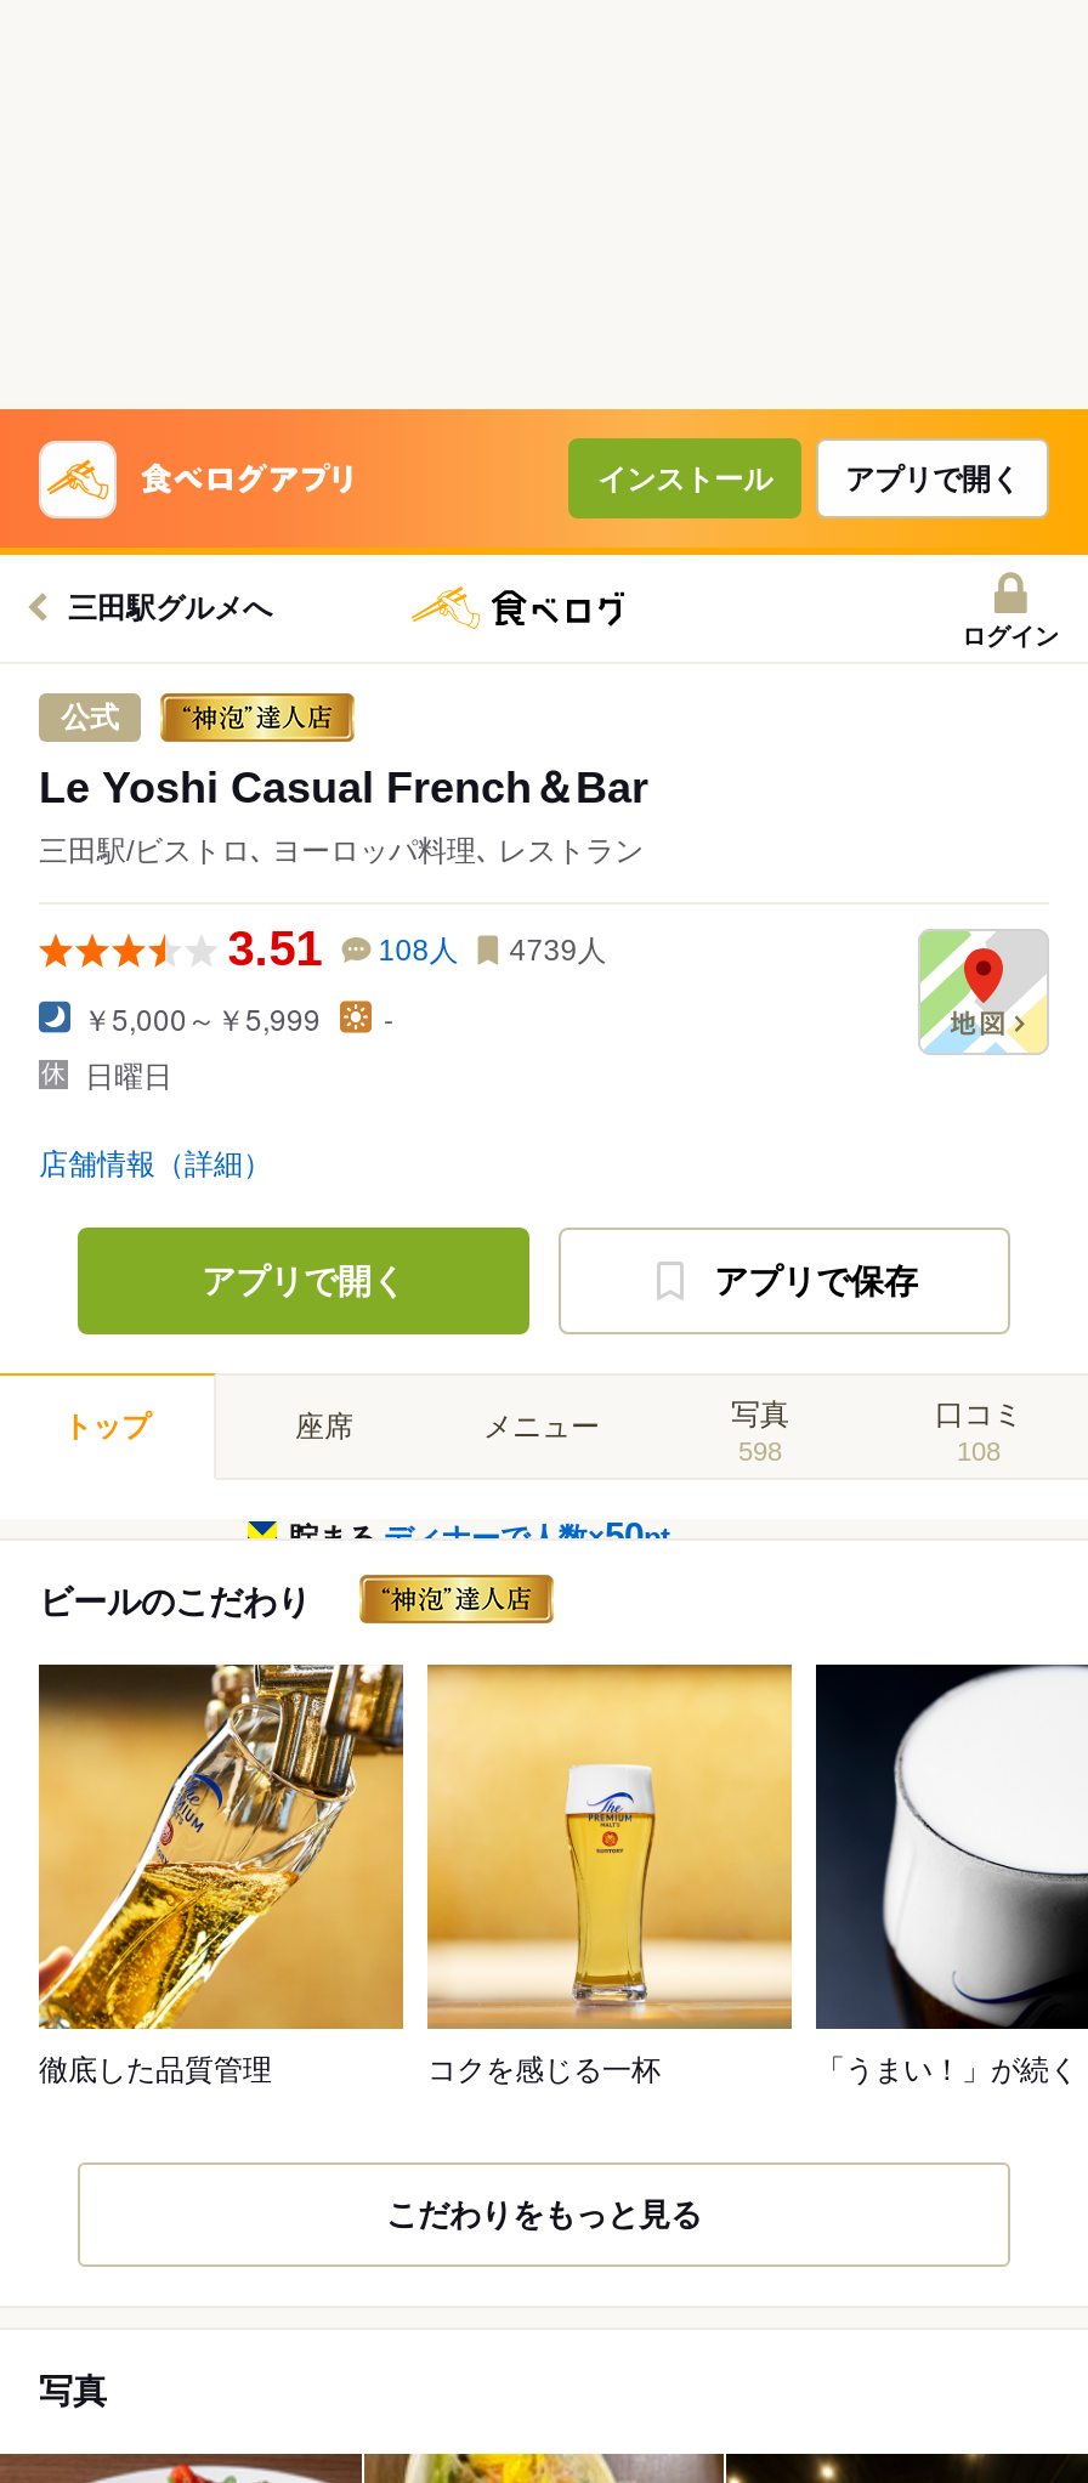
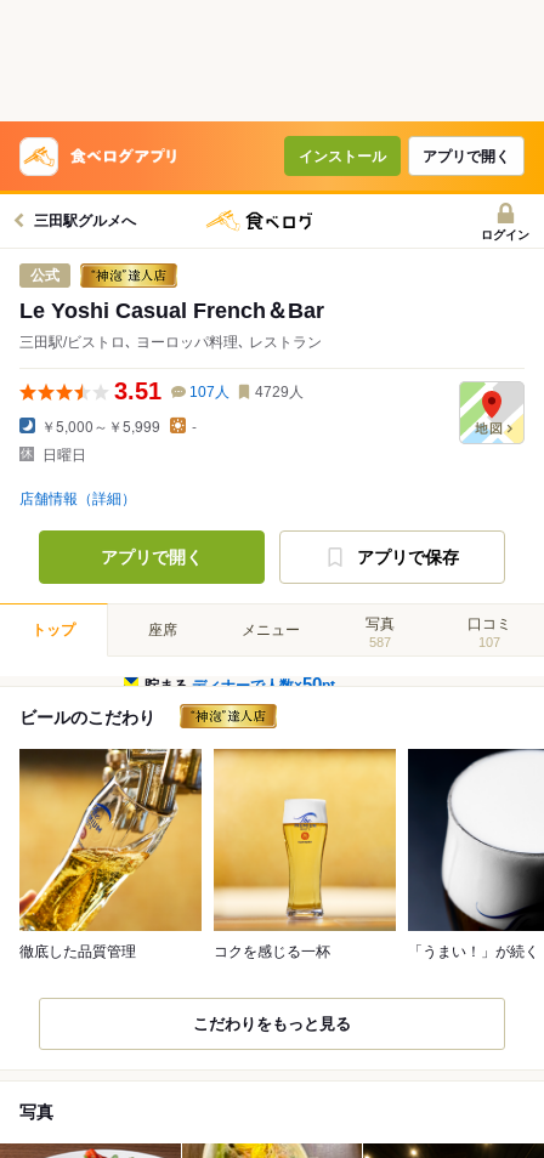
[378,934,459,968] 108人 -> [189,384,229,401] 107人
[510,934,607,968] 4739人 -> [255,384,303,401] 4729人
[738,1436,782,1466] 598 -> [369,635,391,649] 587
[957,1436,1001,1466] 108 -> [478,635,500,649] 107

